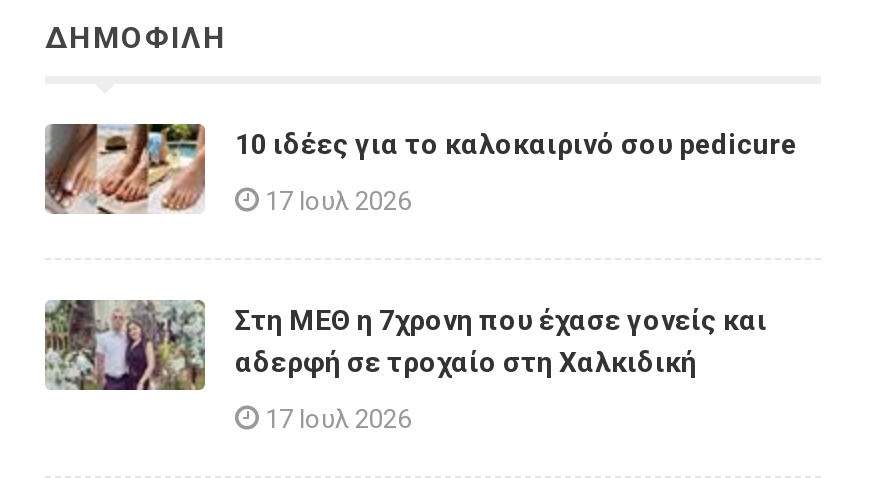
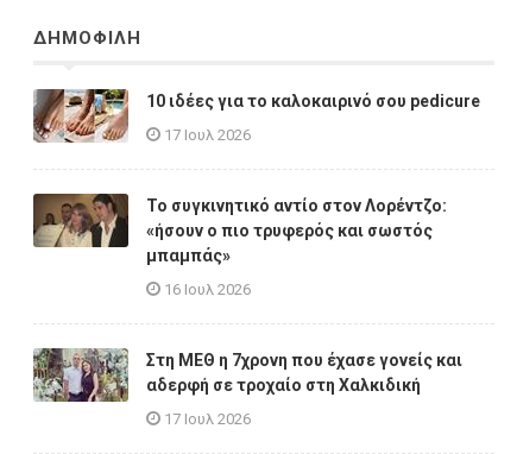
none -> [33,194,447,298] [image] | Το συγκινητικό αντίο στον Λορέντζο: | «ήσουν ο πιο τρυφερός και σωστός | μπαμπάς» | 16 Ιουλ 2026

